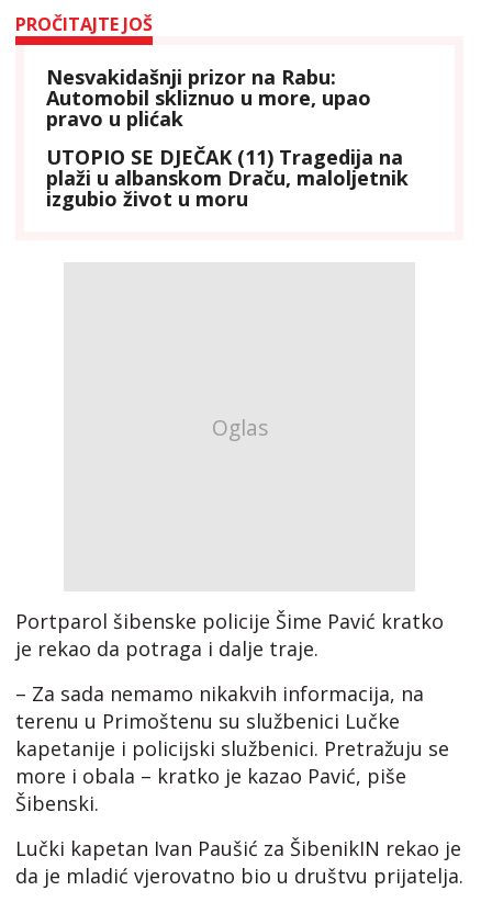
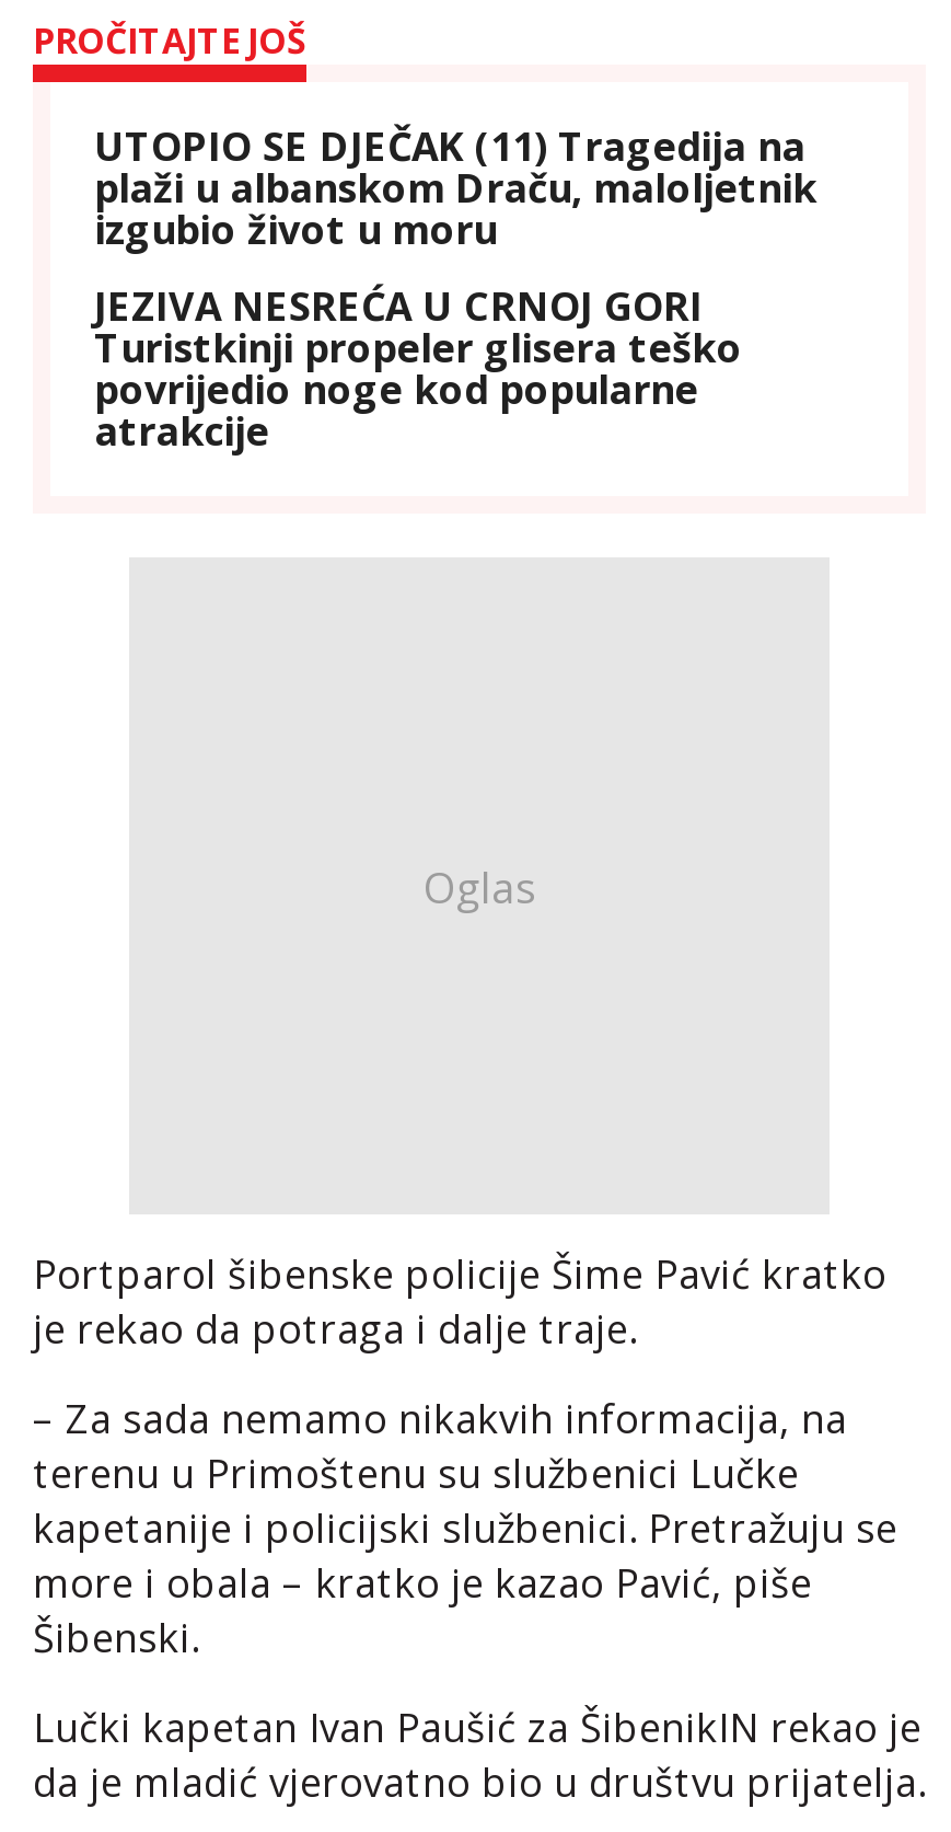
[46,64,371,132] Nesvakidašnji prizor na Rabu: | Automobil skliznuo u more, upao | pravo u plićak -> none
moved [46,144,409,212] -> [94,120,816,256]: UTOPIO SE DJEČAK (11) Tragedija na | plaži u albanskom Draču, maloljetnik | izgubio život u moru
none -> [94,280,742,458] JEZIVA NESREĆA U CRNOJ GORI | Turistkinji propeler glisera teško | povrijedio noge kod popularne | atrakcije

